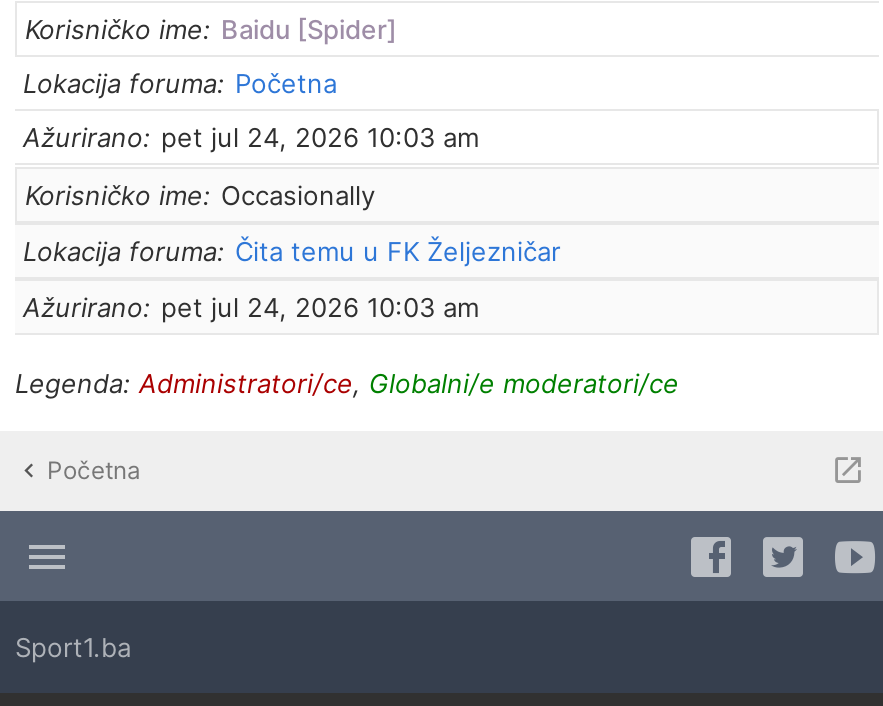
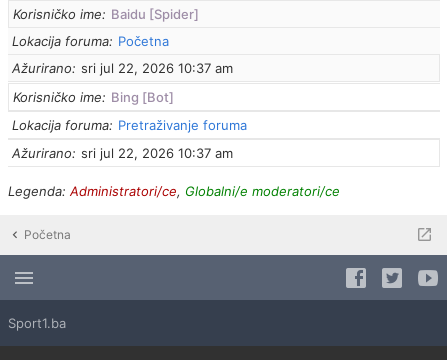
[23,121,479,153] Ažurirano pet jul 24, 2026 10:03 am -> [12,60,233,76] Ažurirano sri jul 22, 2026 10:37 am
[25,179,375,211] Korisničko ime Occasionally -> [13,89,174,105] Korisničko ime Bing [Bot]
[23,235,561,267] Lokacija foruma Čita temu u FK Željezničar -> [12,117,247,133] Lokacija foruma Pretraživanje foruma
[23,291,479,323] Ažurirano pet jul 24, 2026 10:03 am -> [12,145,233,161] Ažurirano sri jul 22, 2026 10:37 am

